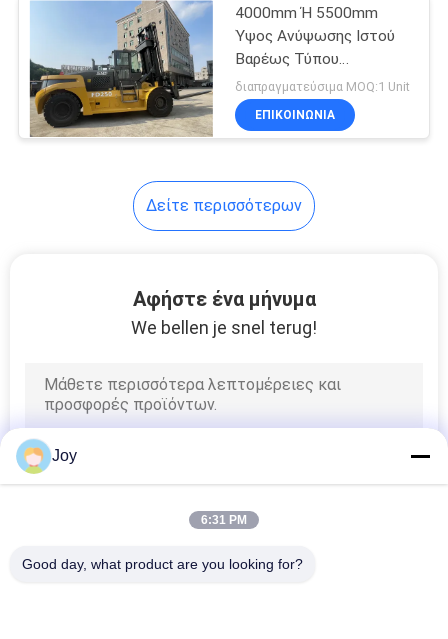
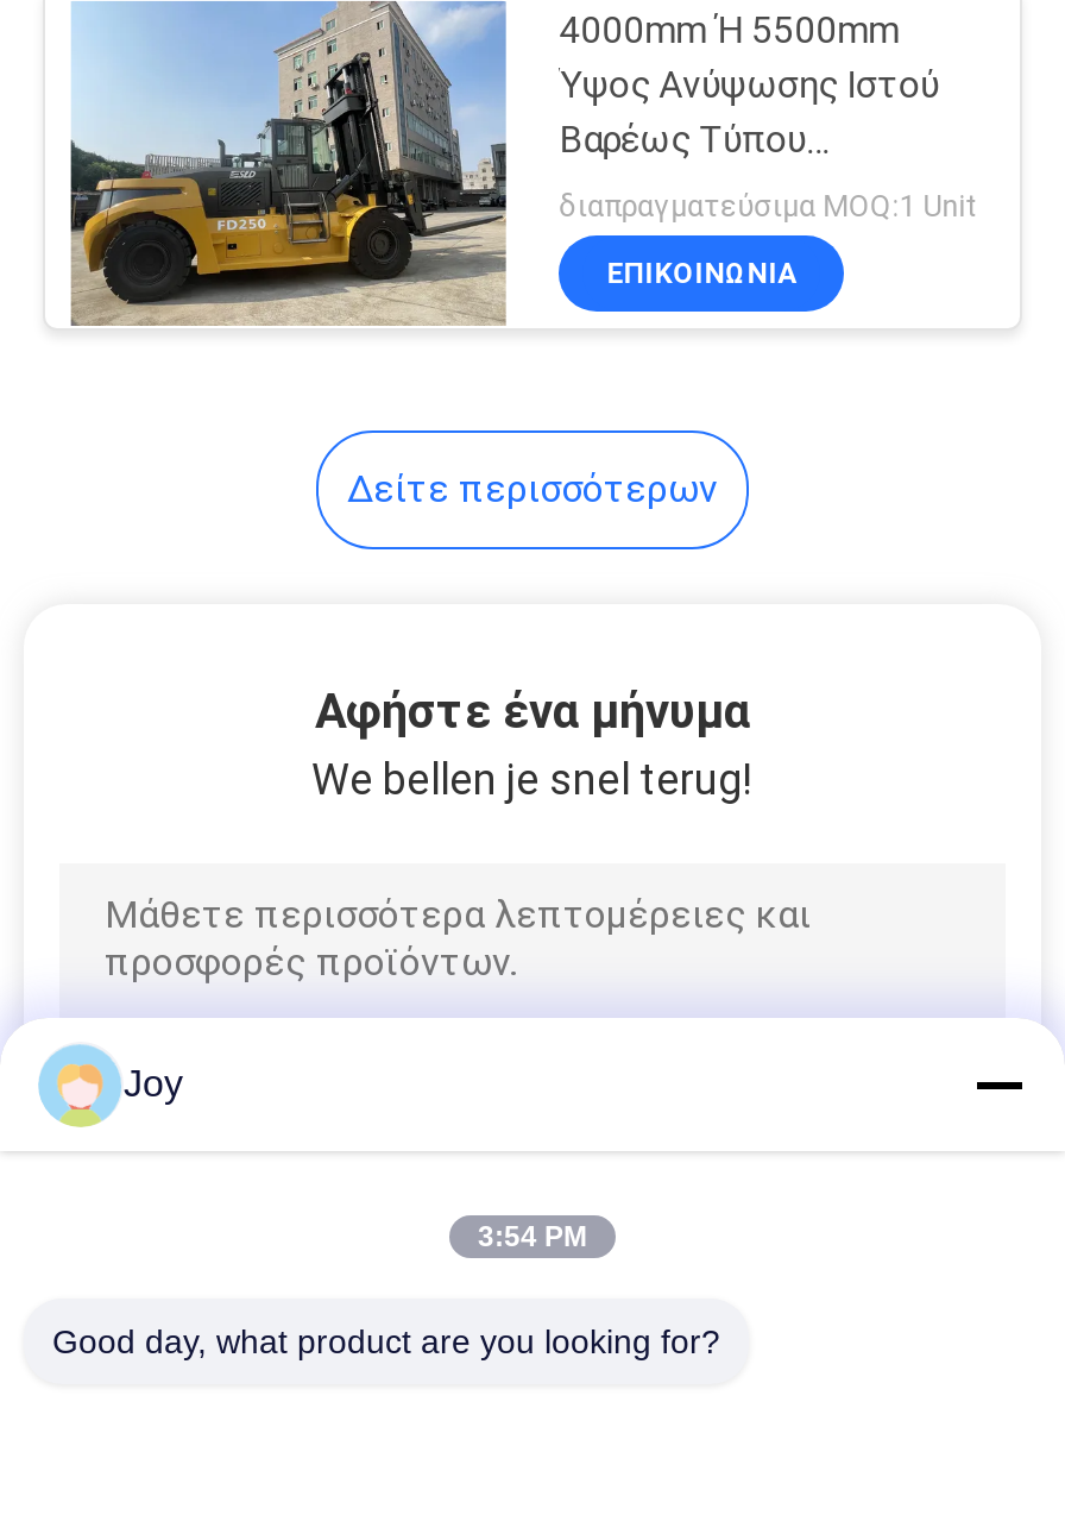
[201,513,247,527] 6:31 PM -> [478,1220,587,1253] 3:54 PM

